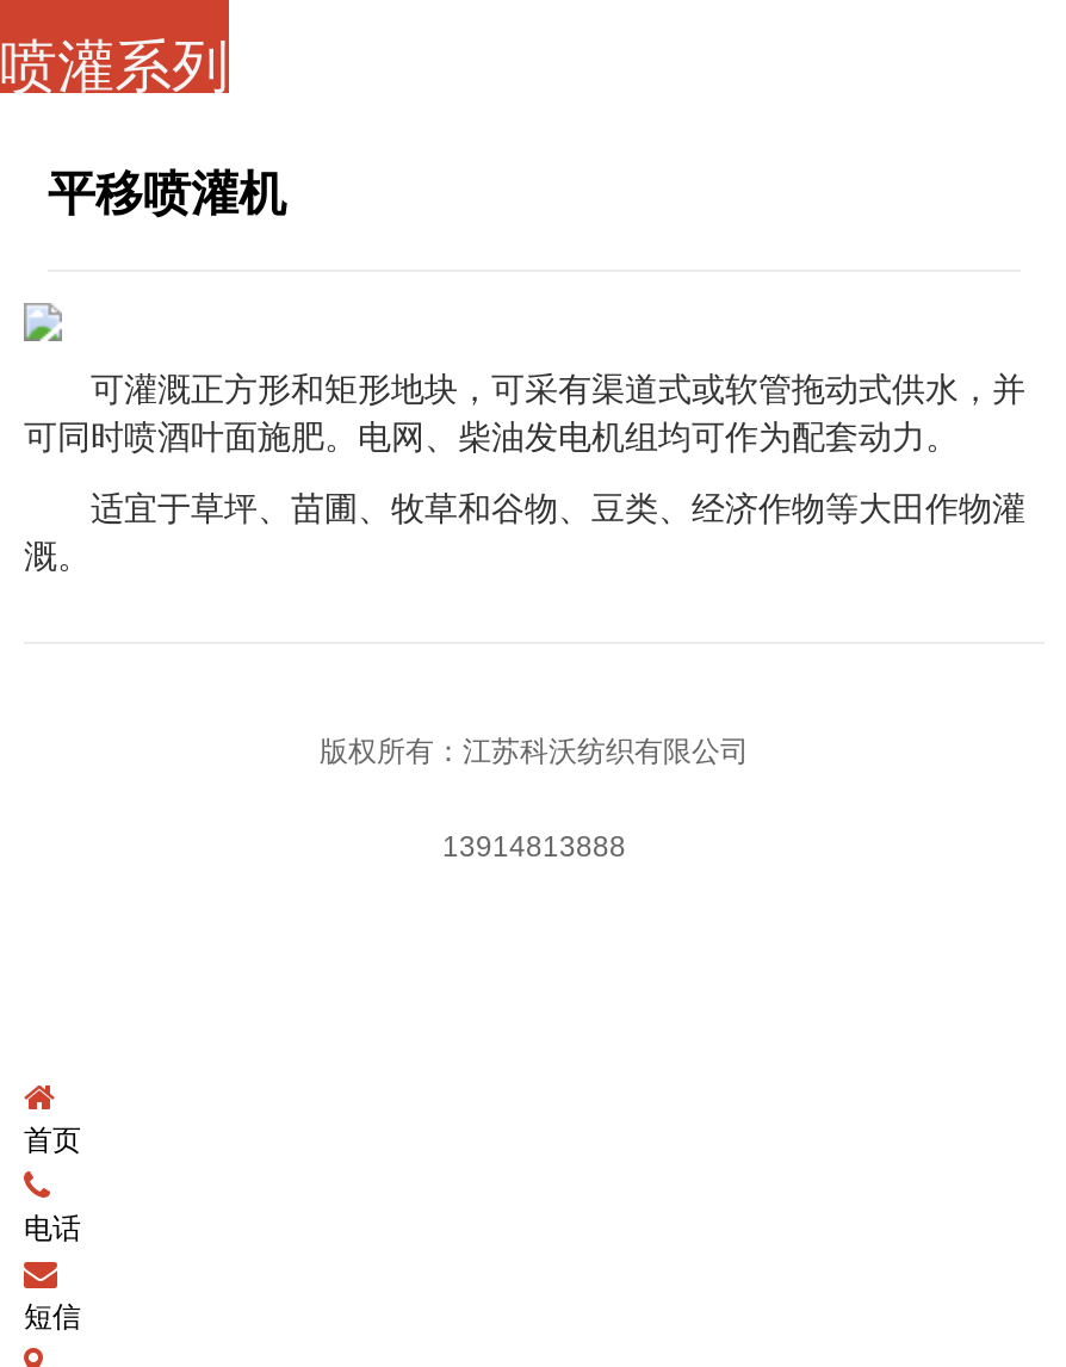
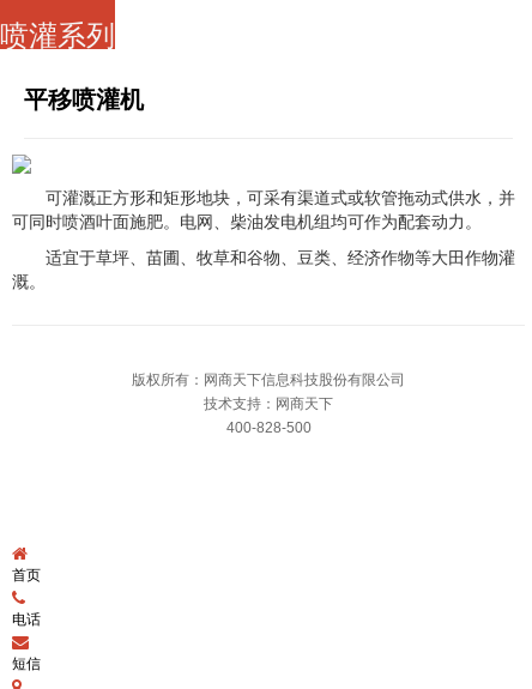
[320,735,749,864] 版权所有：江苏科沃纺织有限公司 | 13914813888 -> [132,371,405,436] 版权所有：网商天下信息科技股份有限公司 | 技术支持：网商天下 | 400-828-500

